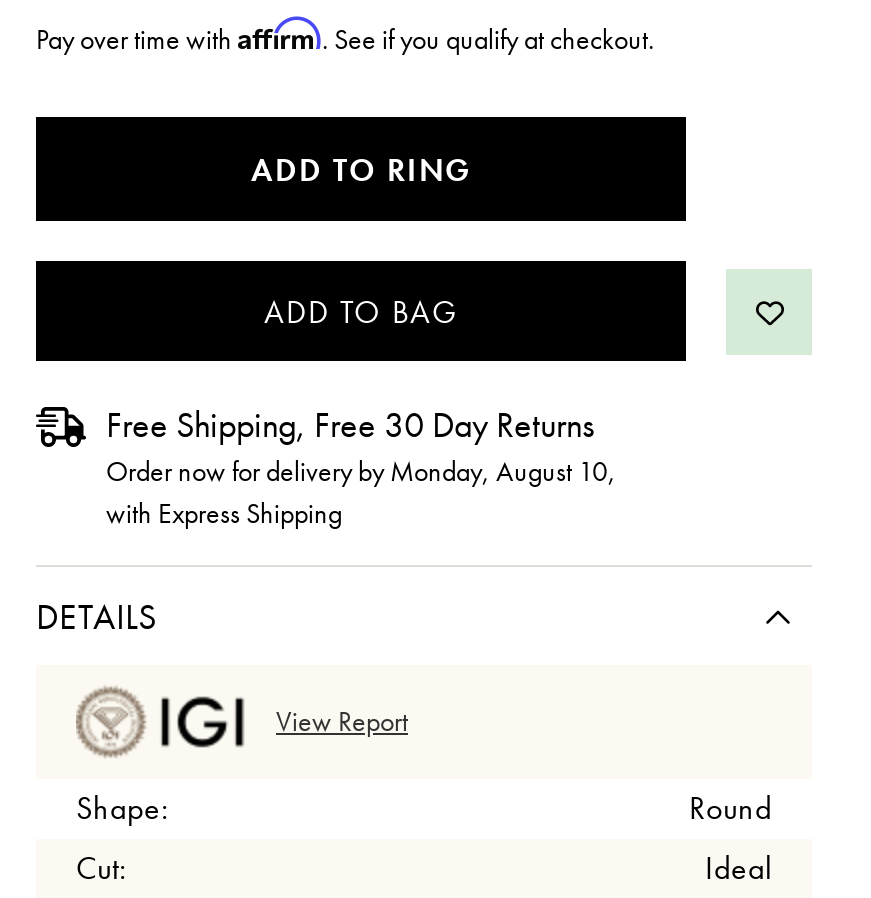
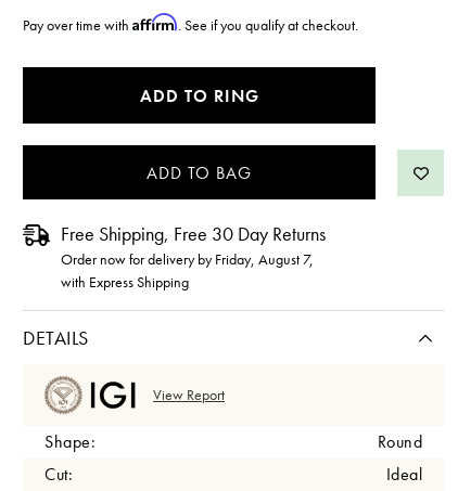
[106,453,616,489] Order now for delivery by Monday, August 10, -> [61,249,314,269] Order now for delivery by Friday, August 7,

